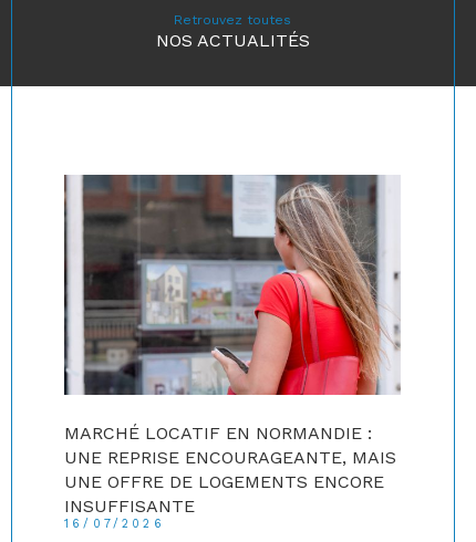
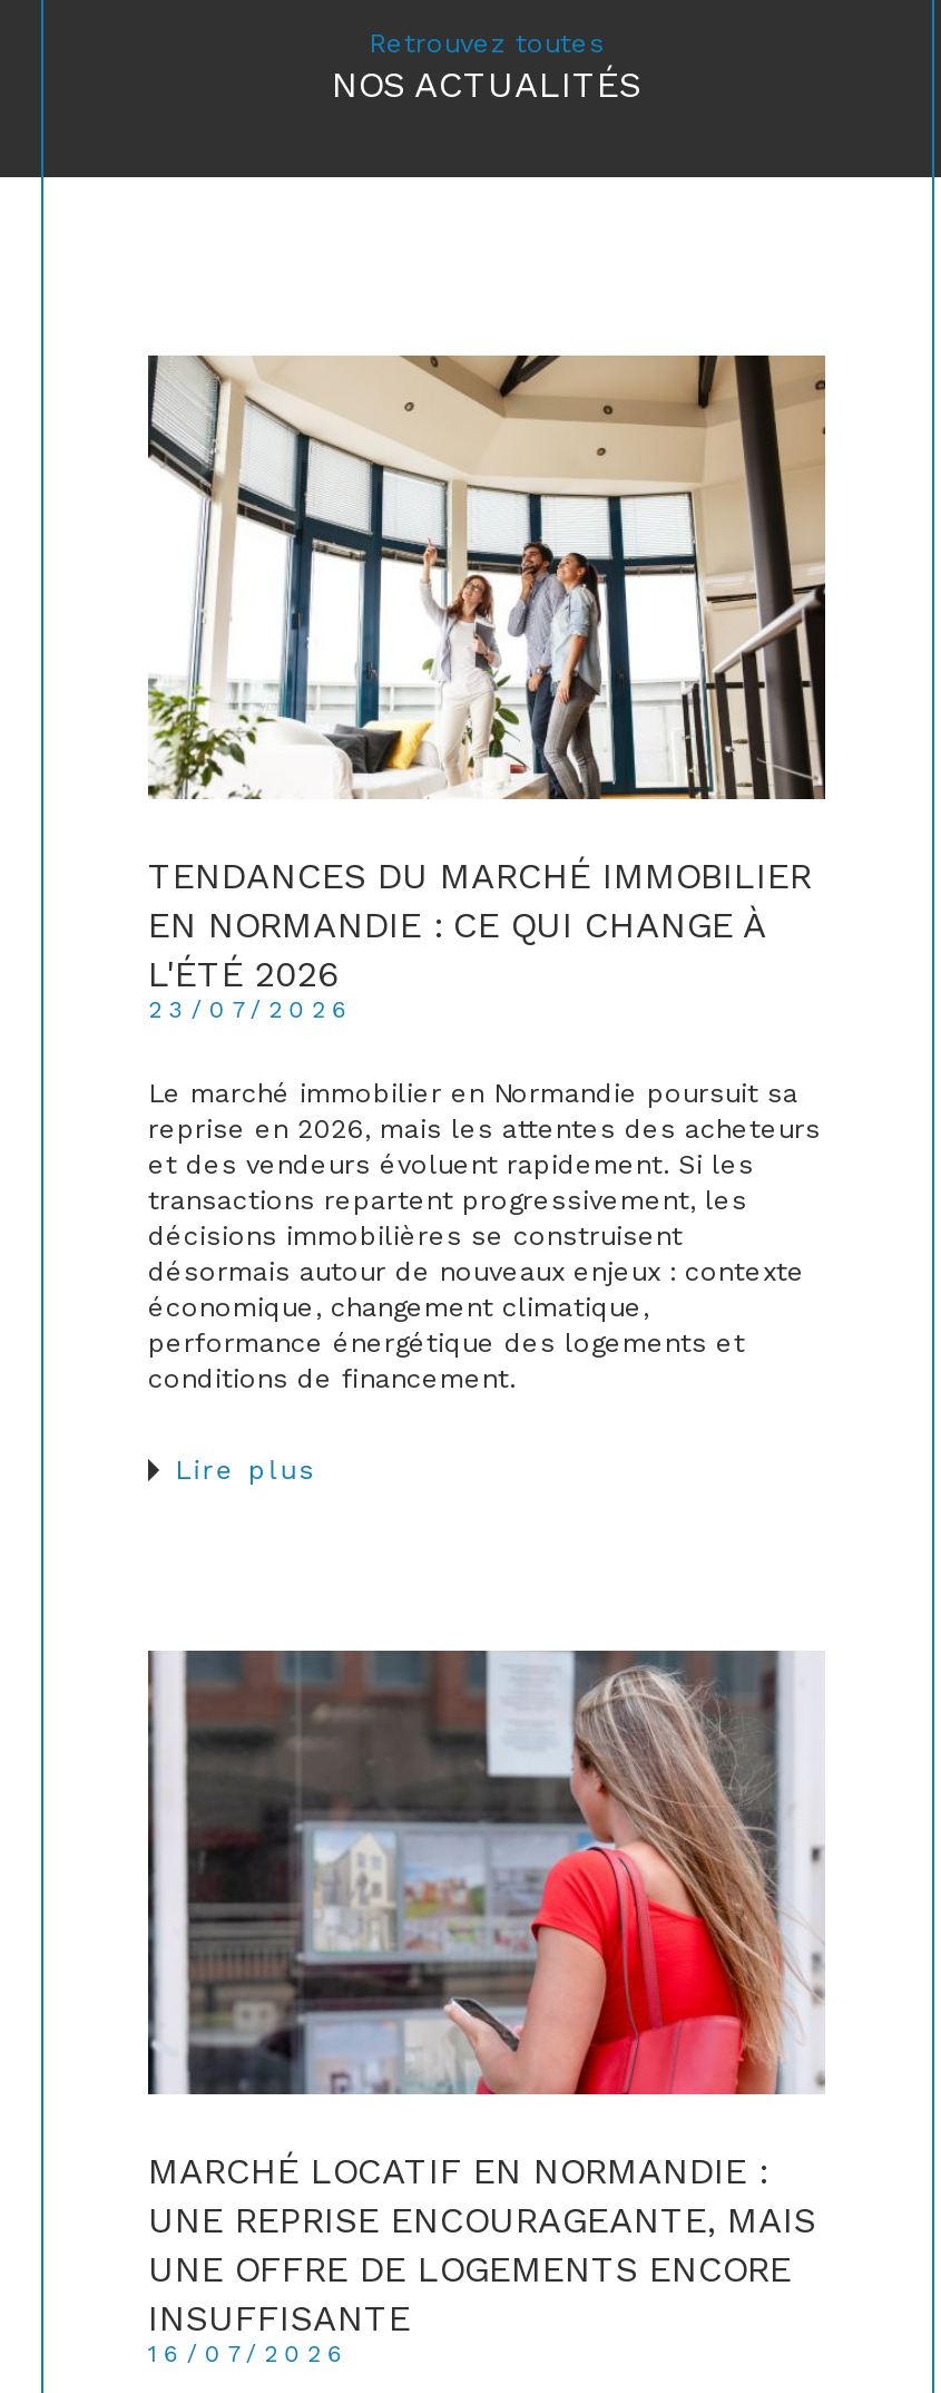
none -> [146,353,827,1485] [image] | TENDANCES DU MARCHÉ IMMOBILIER | EN NORMANDIE : CE QUI CHANGE À | L'ÉTÉ 2026 | 23/07/2026 | Le marché immobilier en Normandie poursuit sa | reprise en 2026, mais les attentes des acheteurs | et des vendeurs évoluent rapidement. Si les | transactions repartent progressivement, les | décisions immobilières se construisent | désormais autour de nouveaux enjeux : contexte | économique, changement climatique, | performance énergétique des logements et | conditions de financement. | Lire plus

